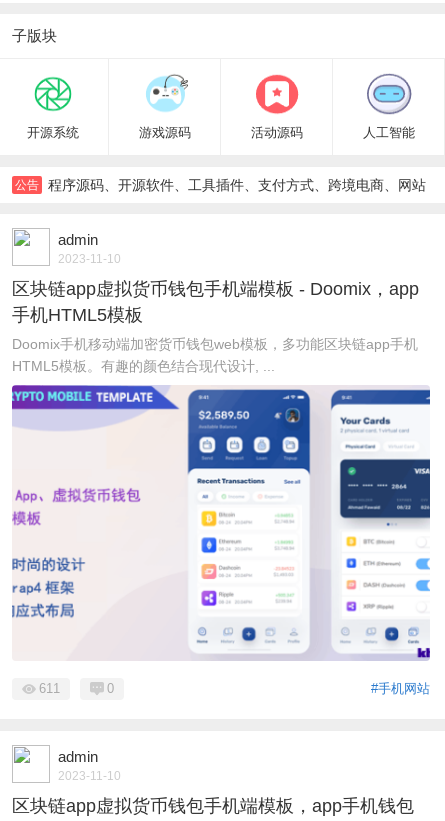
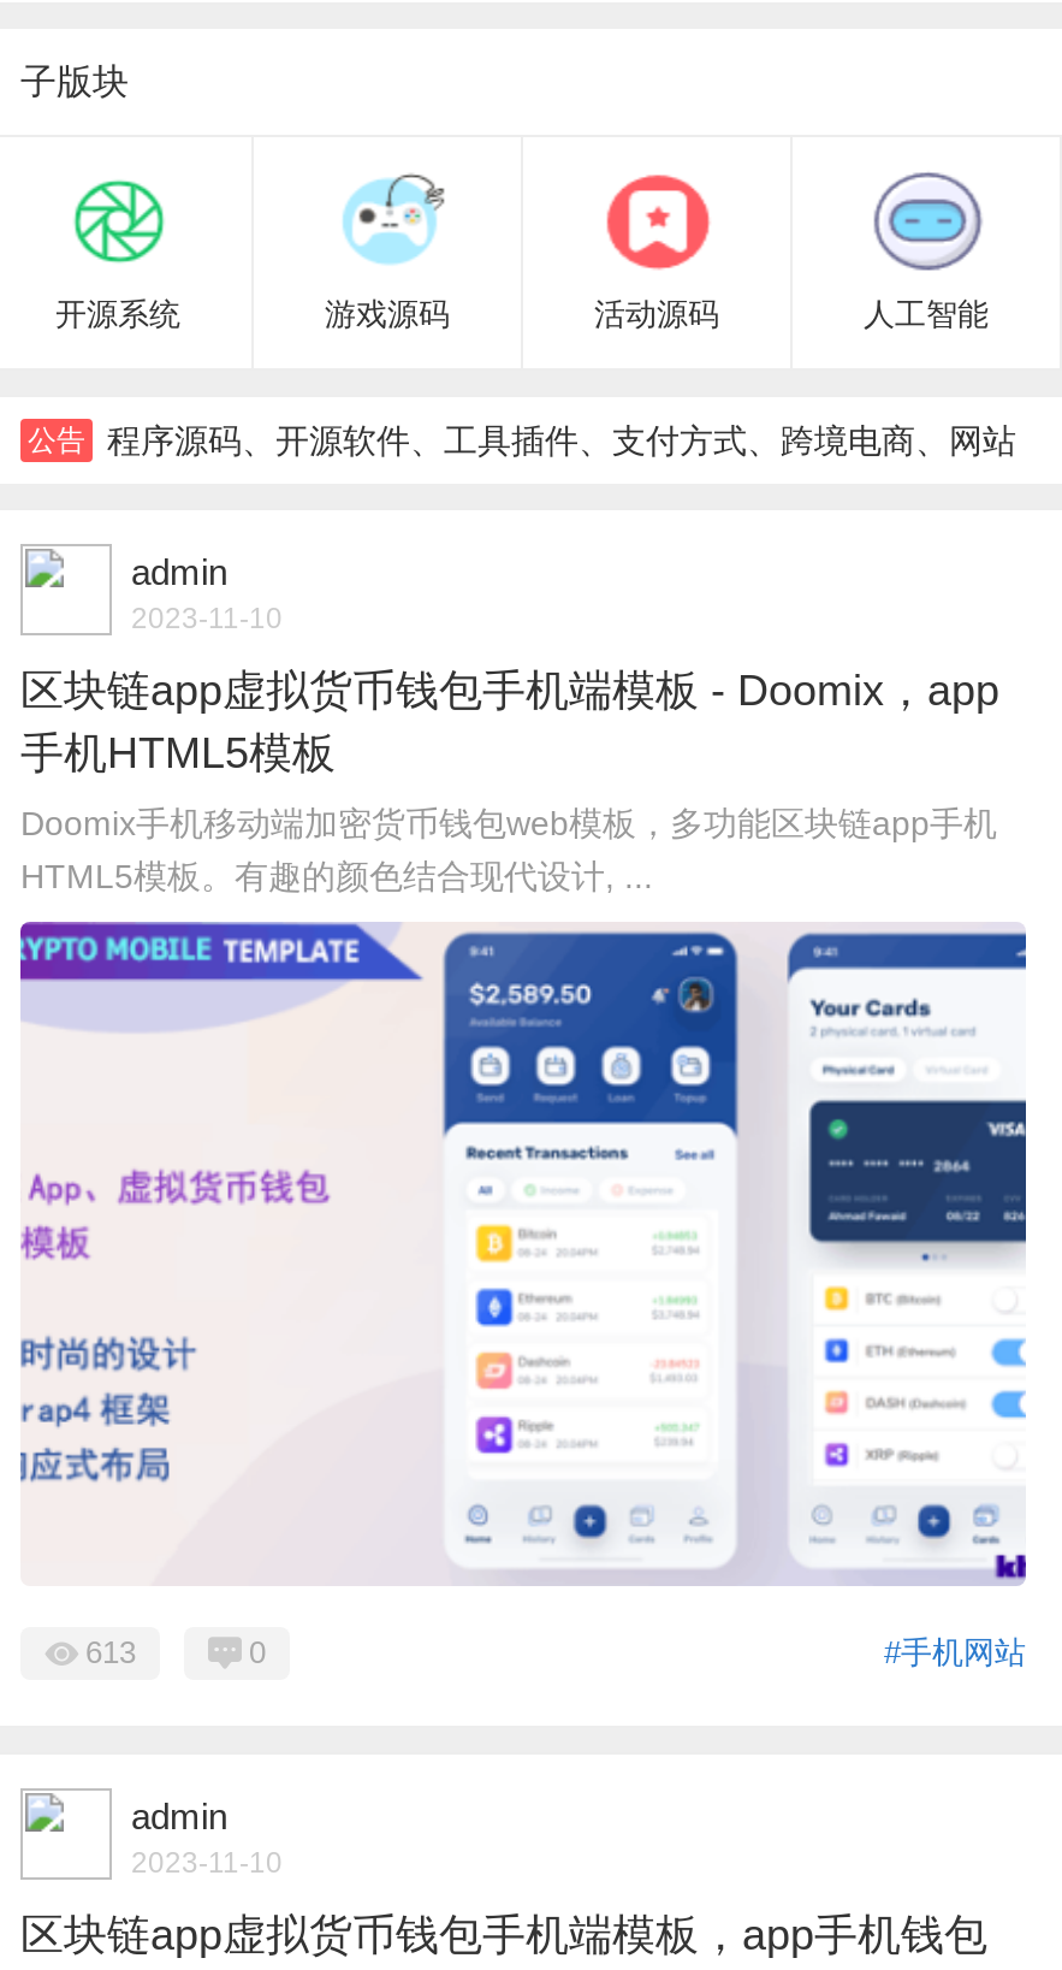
[39,681,60,696] 611 -> [85,1634,136,1670] 613

